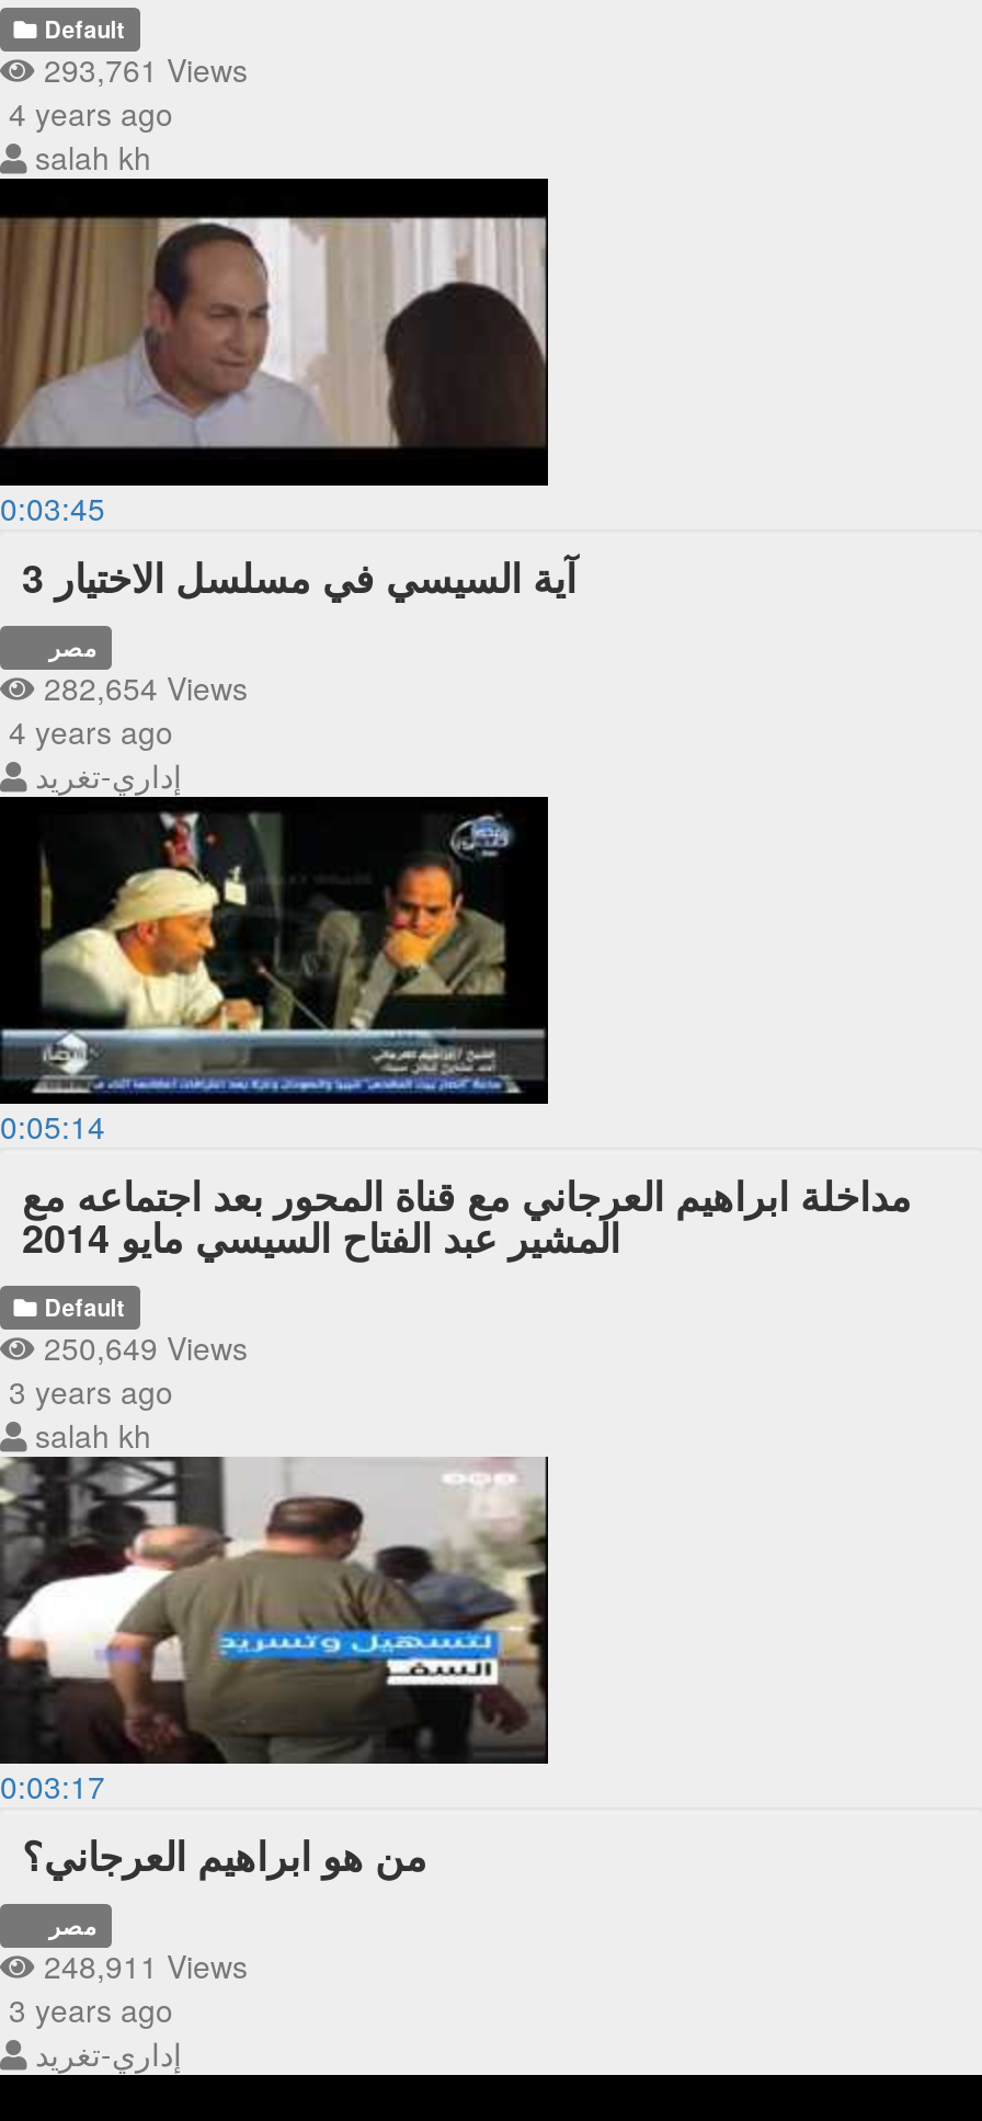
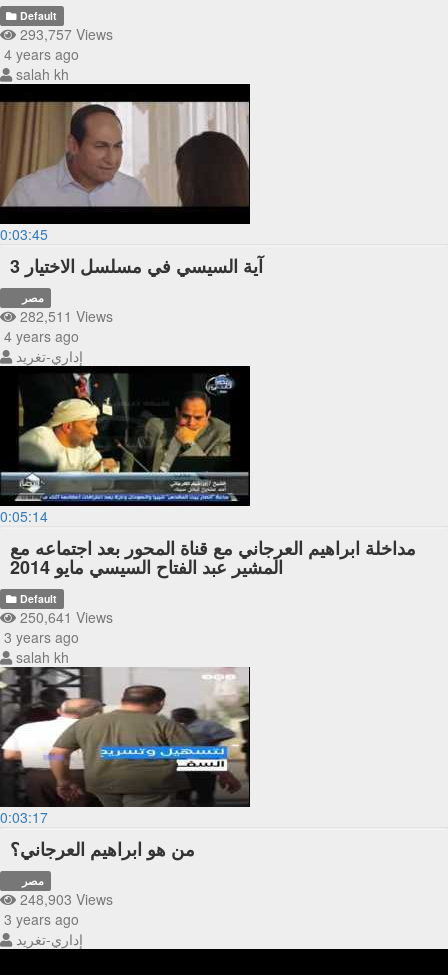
[44,47,248,91] 293,761 Views -> [20,24,113,44] 293,757 Views
[44,665,248,709] 282,654 Views -> [20,306,113,326] 282,511 Views
[44,1325,248,1369] 250,649 Views -> [20,607,113,627] 250,641 Views
[44,1943,248,1987] 248,911 Views -> [20,889,113,909] 248,903 Views

